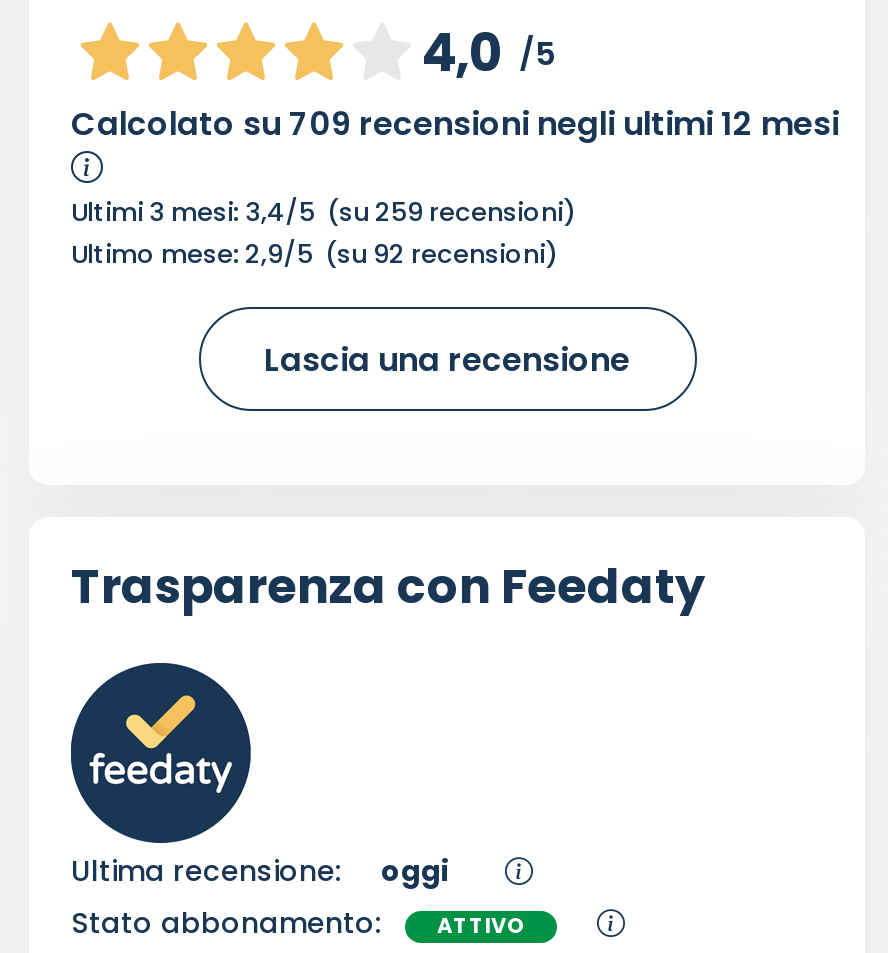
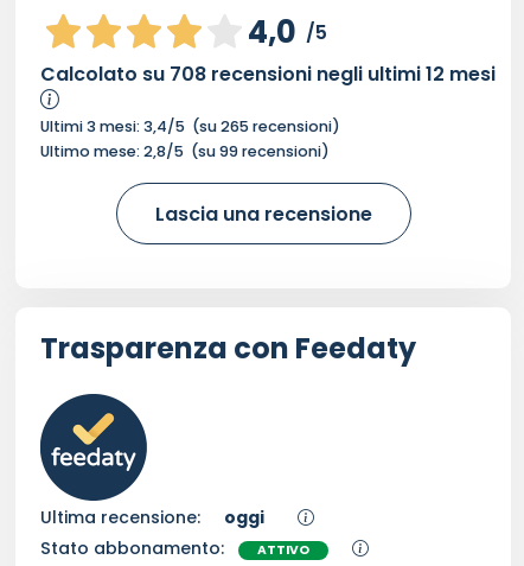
[71,102,839,148] Calcolato su 709 recensioni negli ultimi 12 mesi -> [40,61,496,88] Calcolato su 708 recensioni negli ultimi 12 mesi
[71,196,577,230] Ultimi 3 mesi: 3,4/5 (su 259 recensioni) -> [40,117,340,137] Ultimi 3 mesi: 3,4/5 (su 265 recensioni)
[71,238,559,272] Ultimo mese: 2,9/5 (su 92 recensioni) -> [40,142,330,162] Ultimo mese: 2,8/5 (su 99 recensioni)

